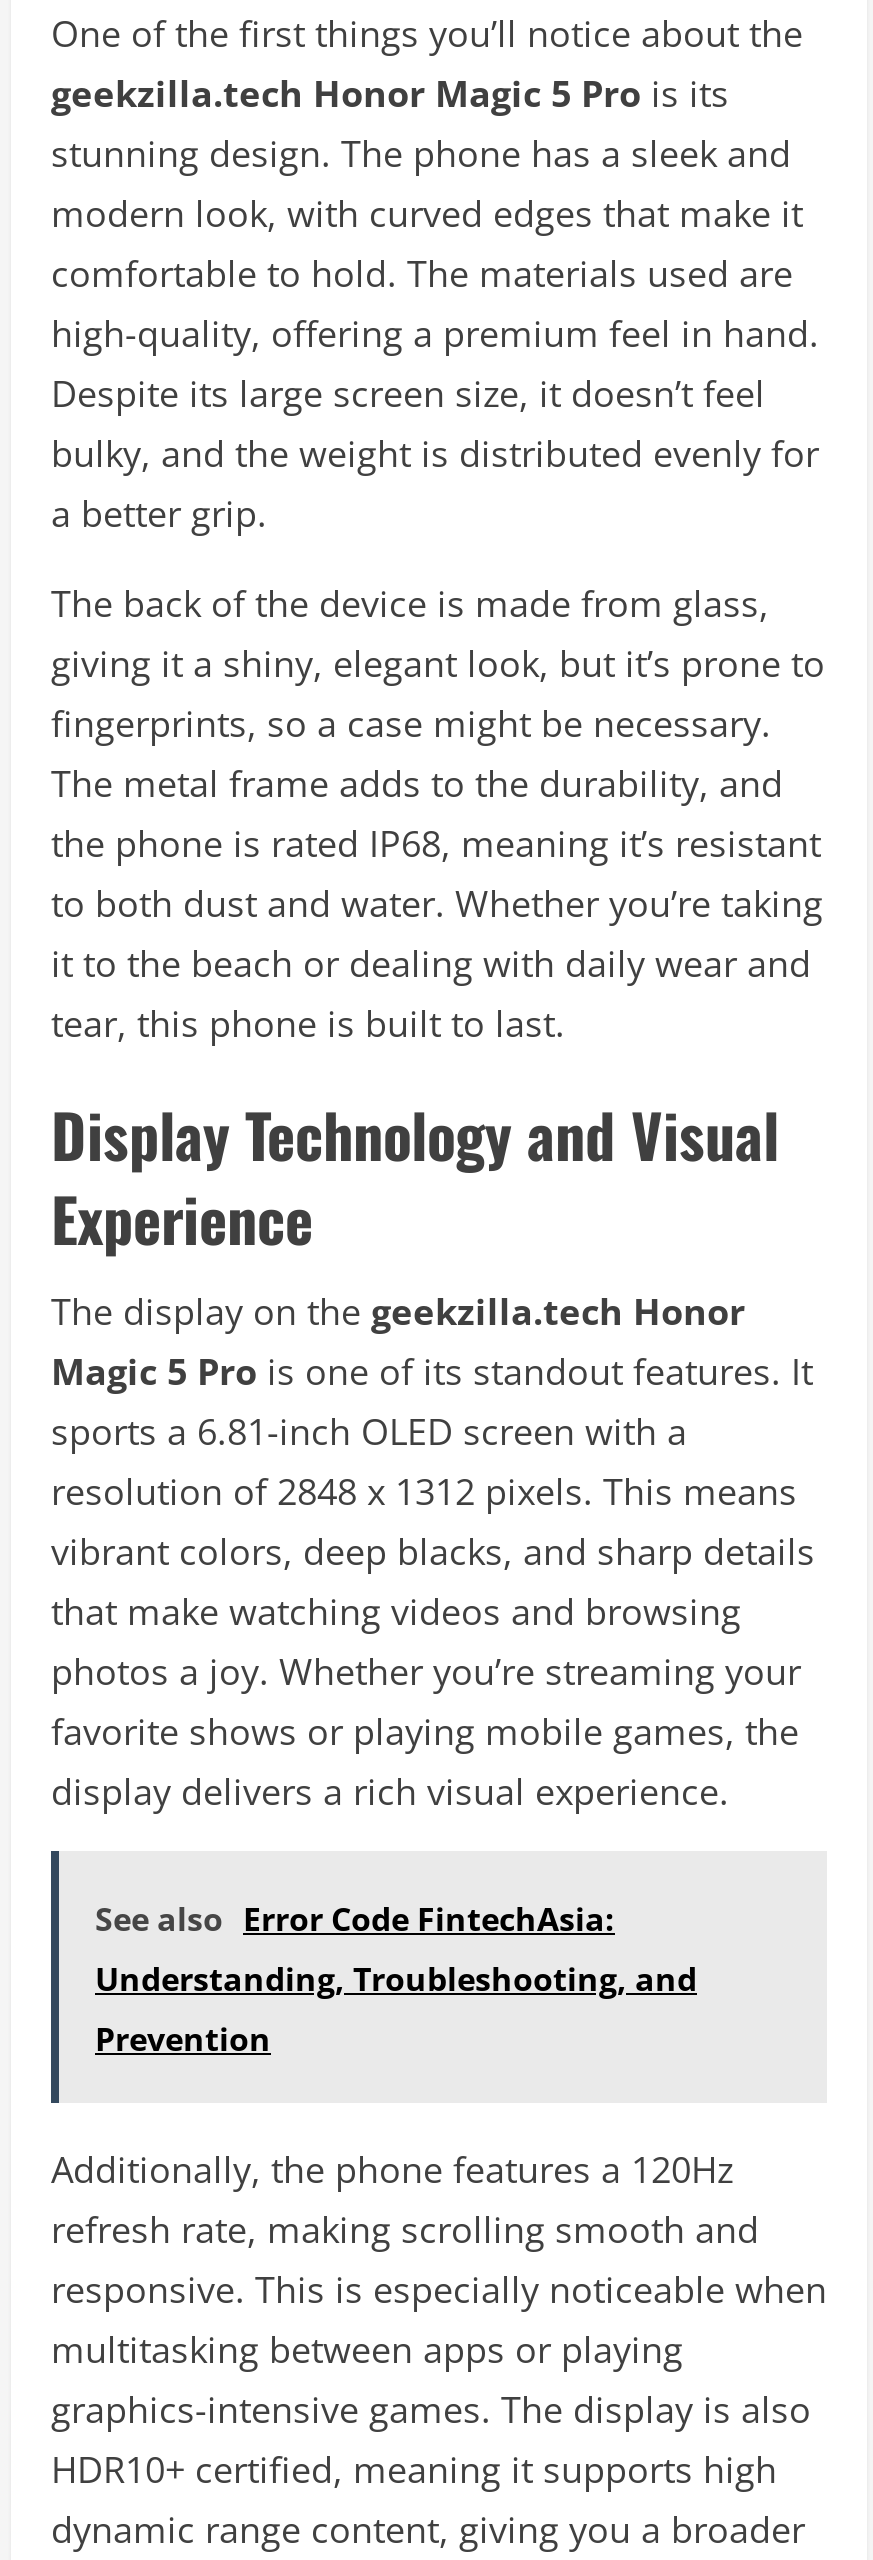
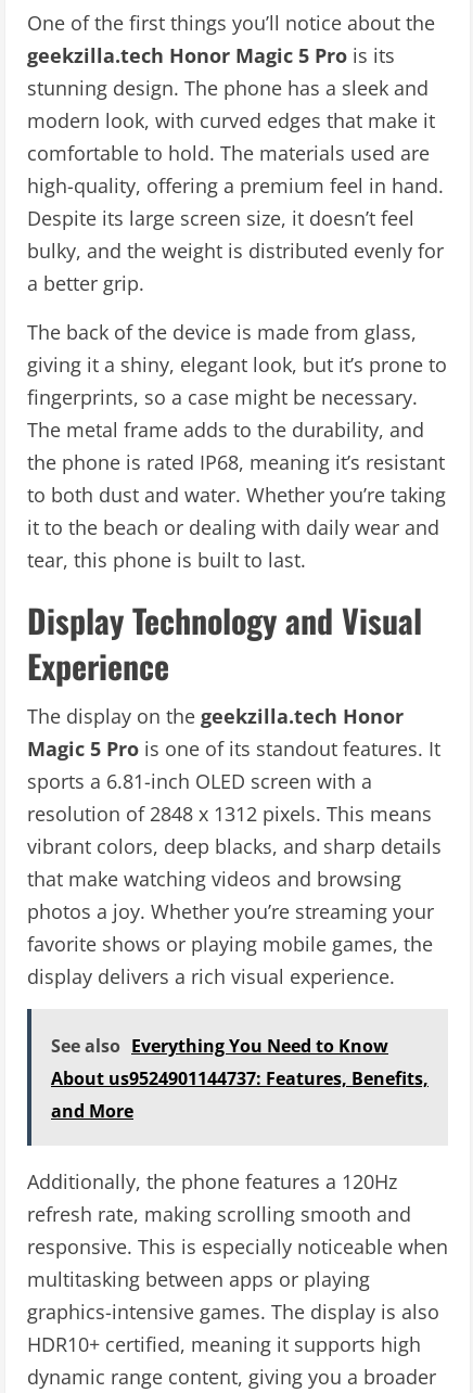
[95,1897,697,2061] See also Error Code FintechAsia: | Understanding, Troubleshooting, and | Prevention -> [51,1033,429,1122] See also Everything You Need to Know | About us9524901144737: Features, Benefits, | and More

